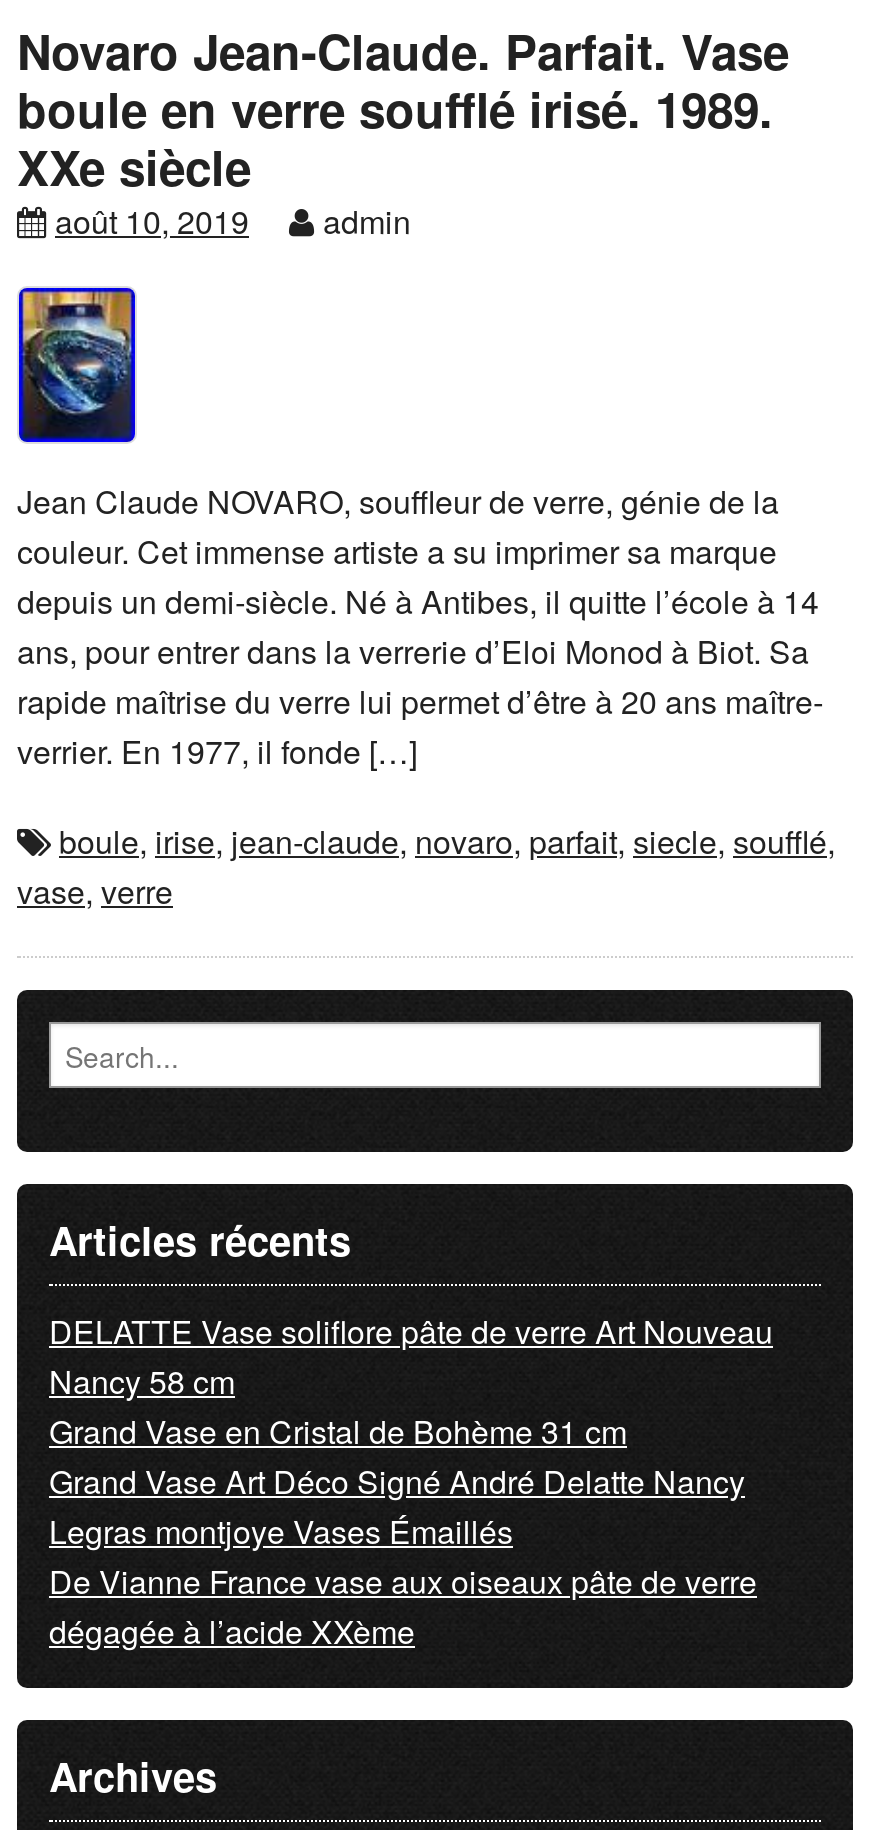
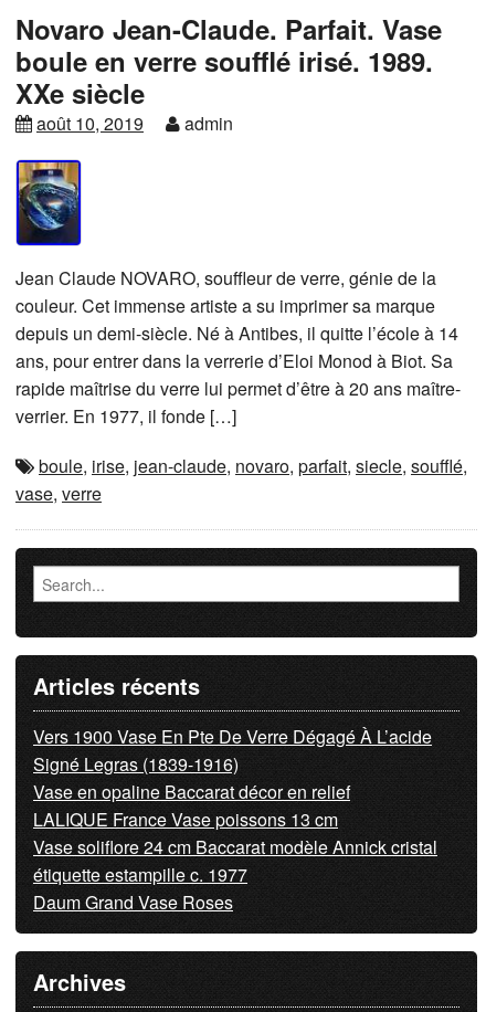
[49,1308,773,1654] DELATTE Vase soliflore pâte de verre Art Nouveau | Nancy 58 cm | Grand Vase en Cristal de Bohème 31 cm | Grand Vase Art Déco Signé André Delatte Nancy | Legras montjoye Vases Émaillés | De Vianne France vase aux oiseaux pâte de verre | dégagée à l’acide XXème -> [33,723,437,915] Vers 1900 Vase En Pte De Verre Dégagé À L’acide | Signé Legras (1839-1916) | Vase en opaline Baccarat décor en relief | LALIQUE France Vase poissons 13 cm | Vase soliflore 24 cm Baccarat modèle Annick cristal | étiquette estampille c. 1977 | Daum Grand Vase Roses

